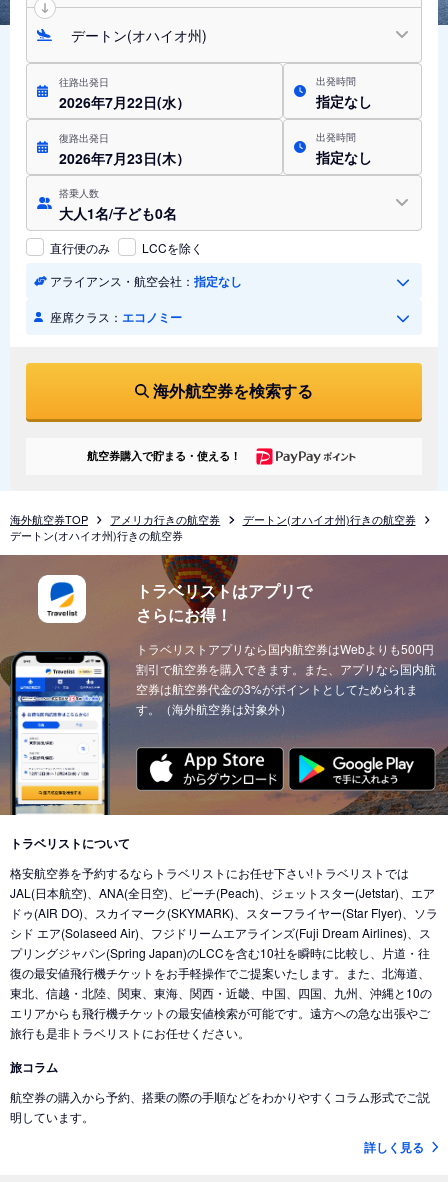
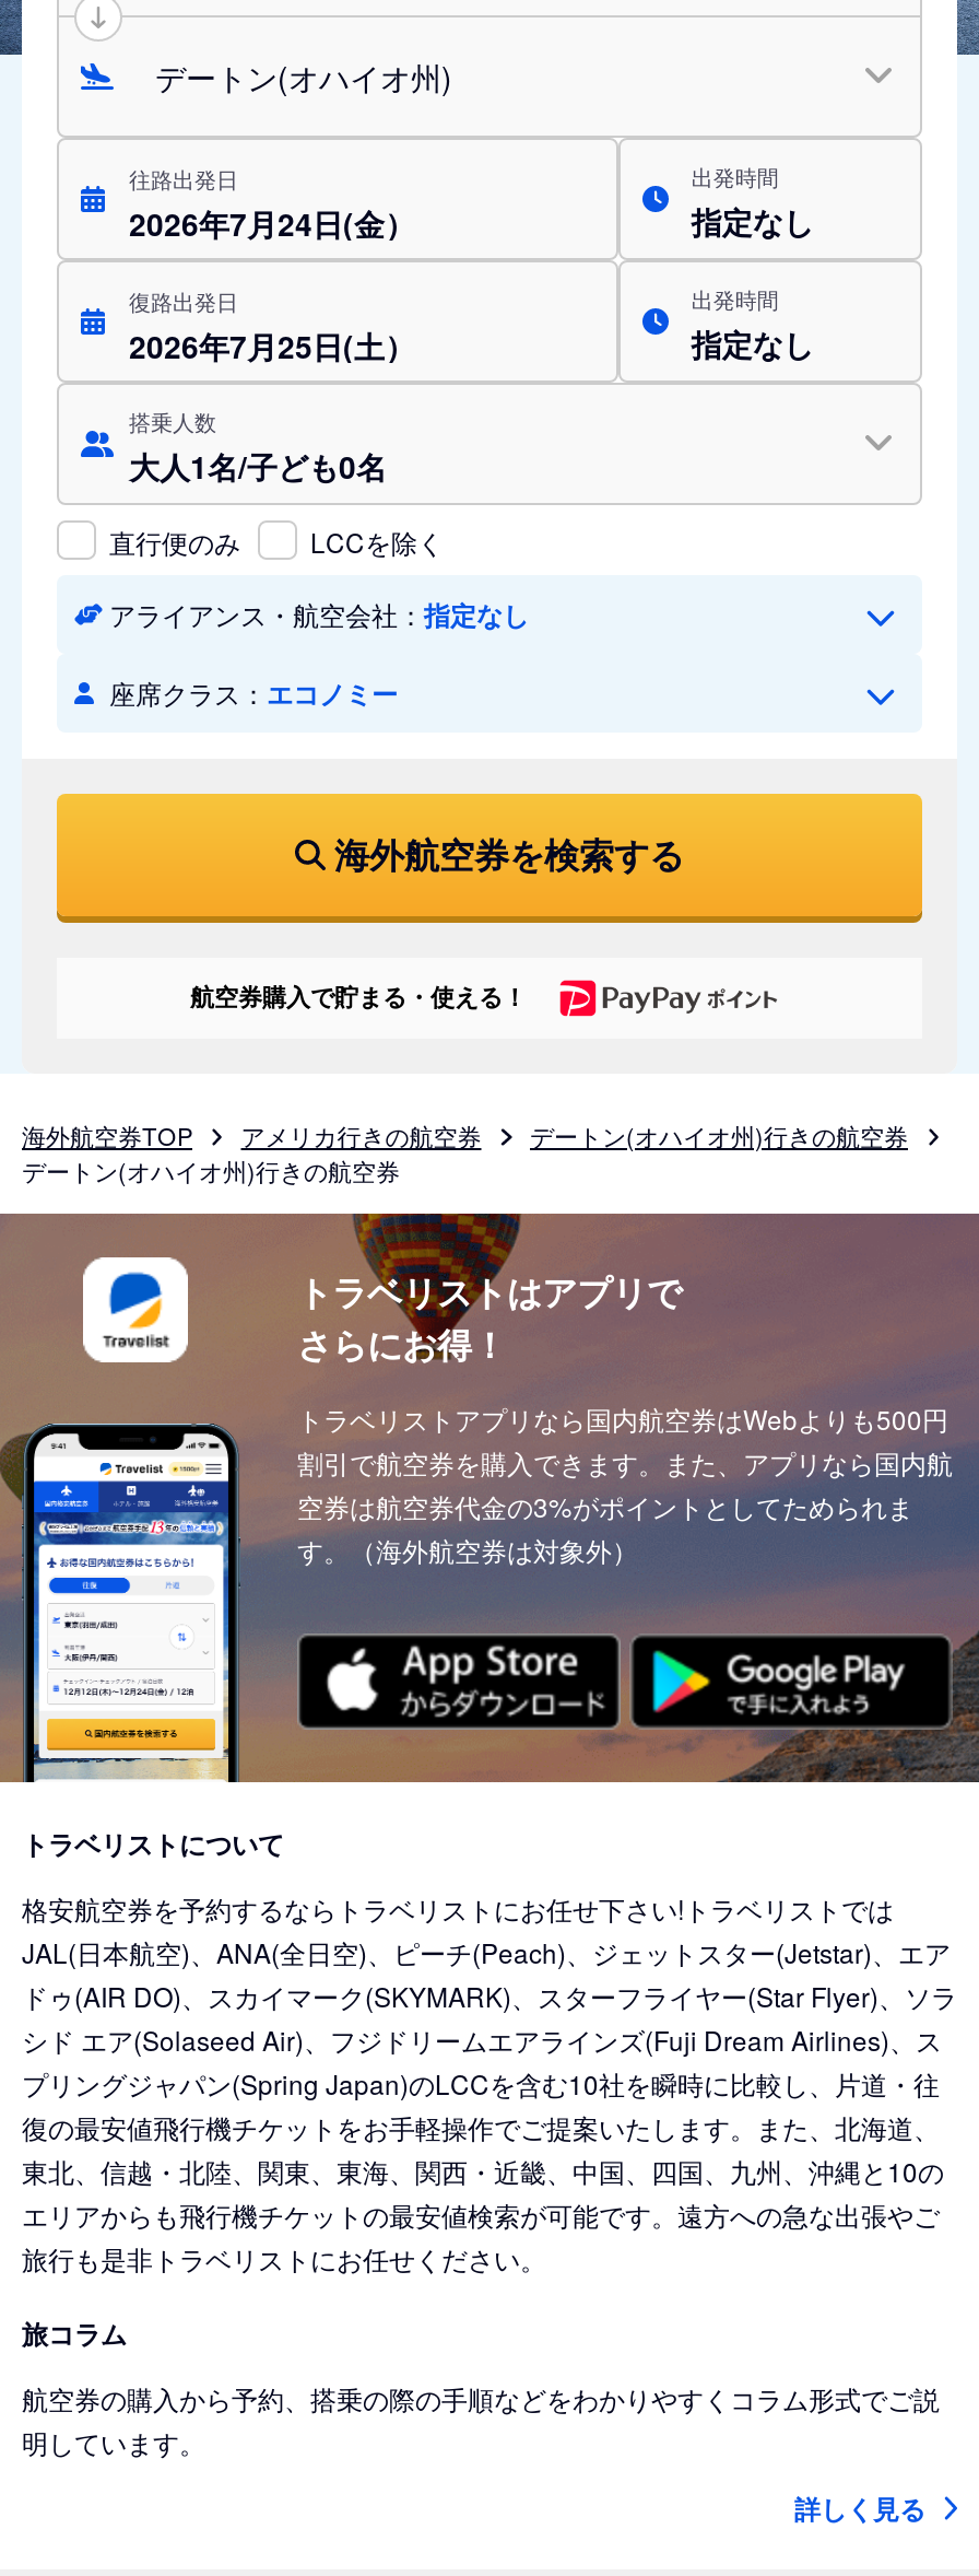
[59,92,190,112] 2026年7月22日(水） -> [129,201,415,245] 2026年7月24日(金）
[59,148,190,168] 2026年7月23日(木） -> [129,324,415,367] 2026年7月25日(土）

